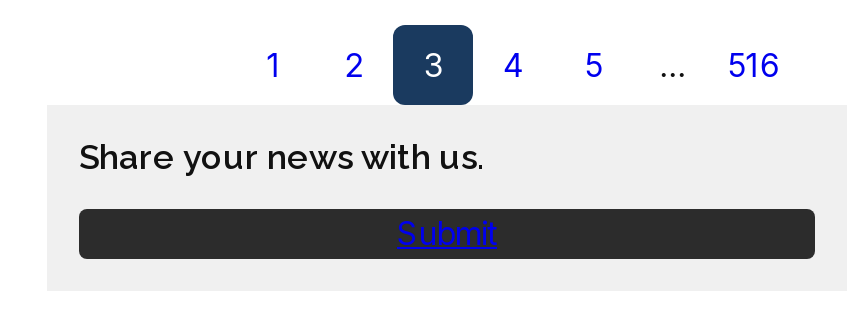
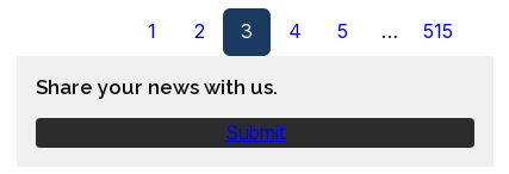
[728,44,780,84] 516 -> [423,19,453,43] 515

